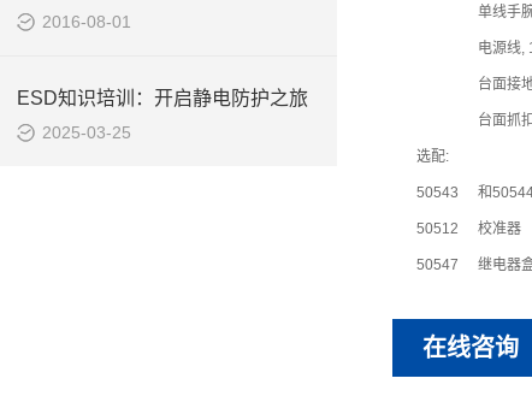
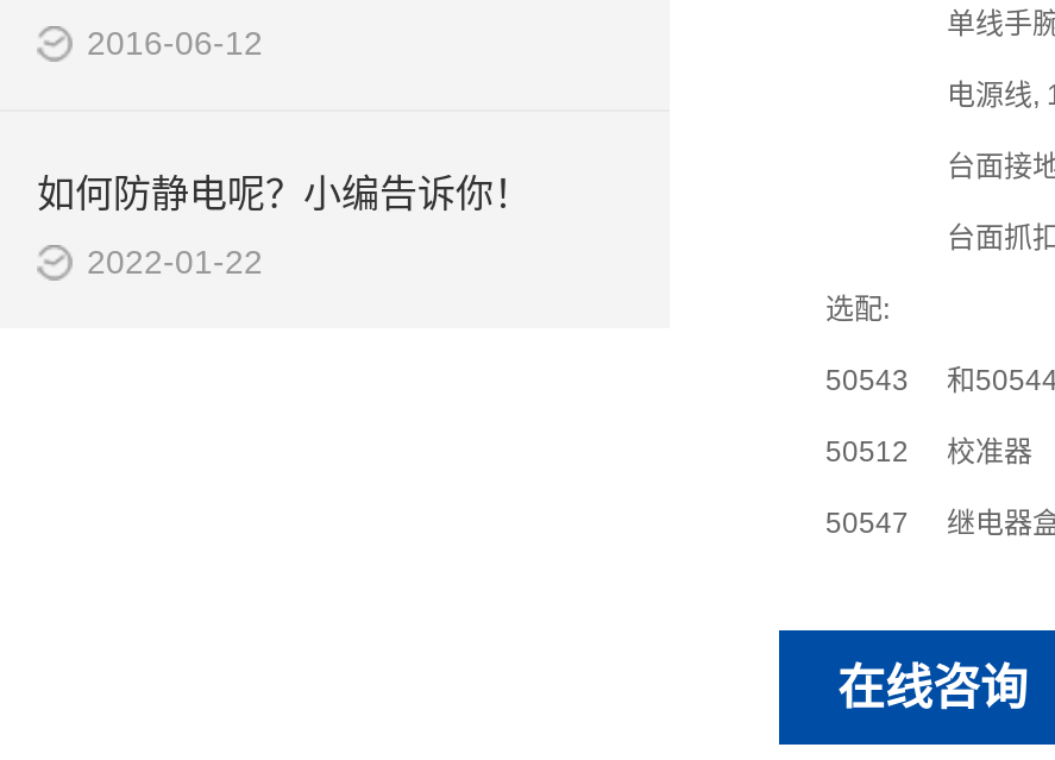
[42,12,131,31] 2016-08-01 -> [87,24,263,62] 2016-06-12
[17,88,308,108] ESD知识培训：开启静电防护之旅 -> [37,174,532,214] 如何防静电呢？小编告诉你！
[42,123,131,142] 2025-03-25 -> [87,243,263,281] 2022-01-22

